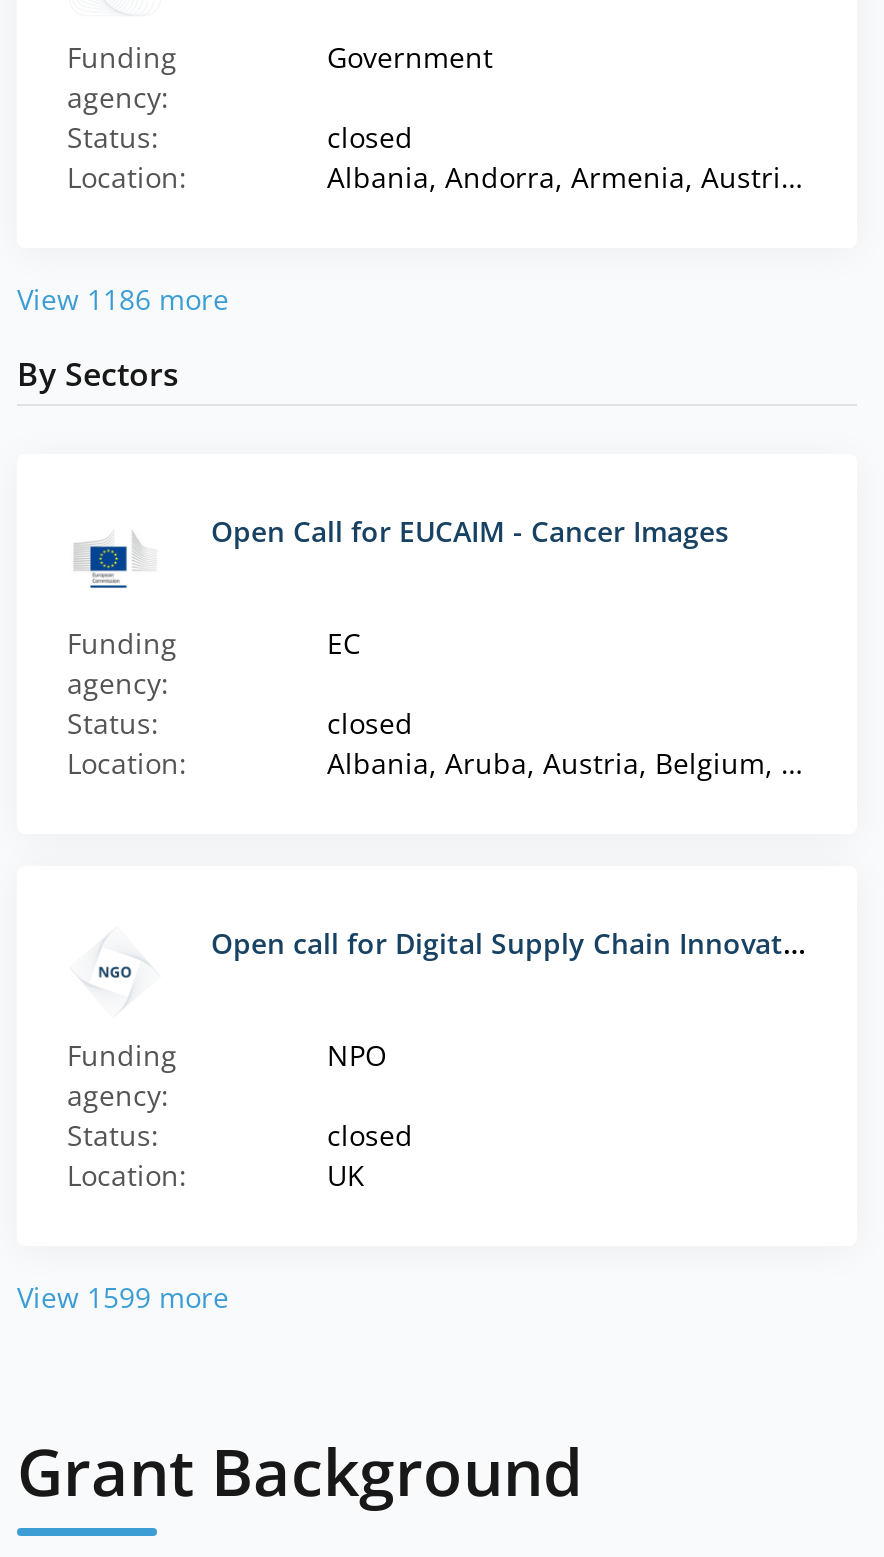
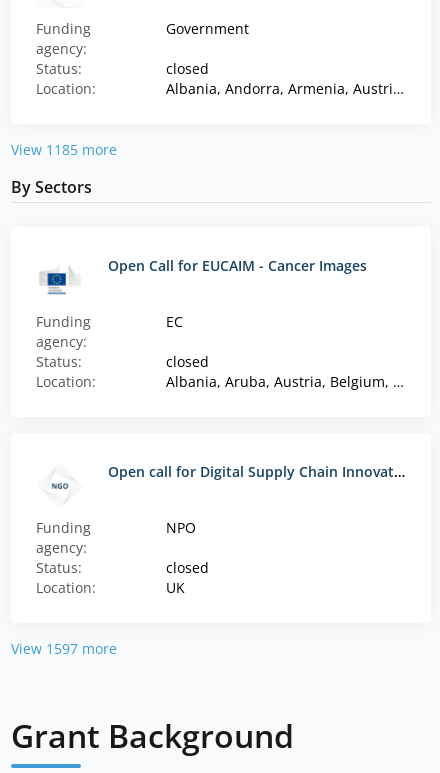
[17,280,229,318] View 1186 more -> [11,140,117,159] View 1185 more
[17,1278,229,1316] View 1599 more -> [11,639,117,658] View 1597 more

